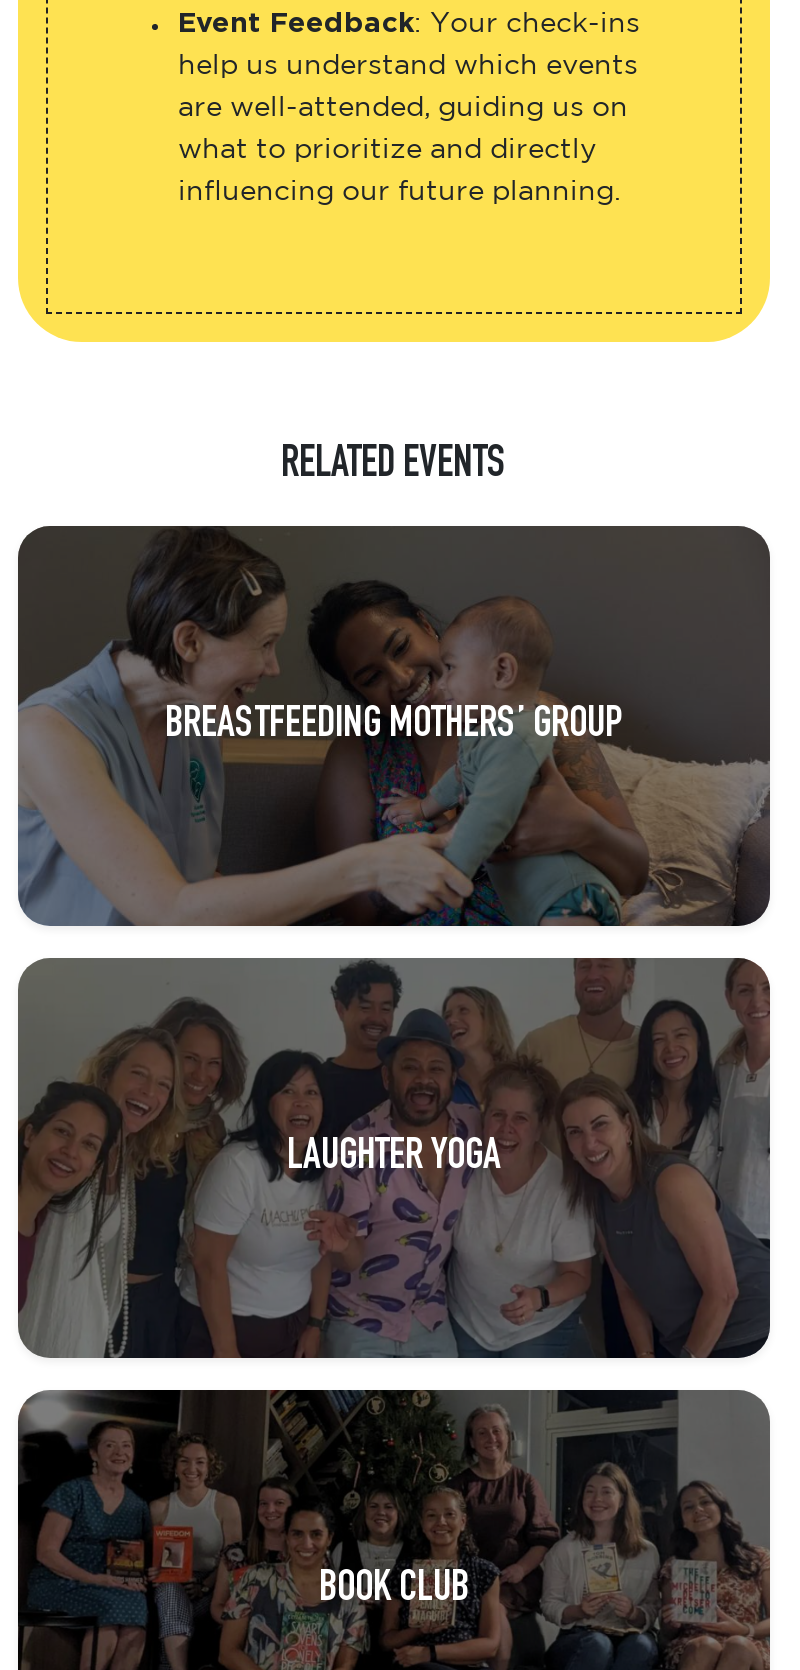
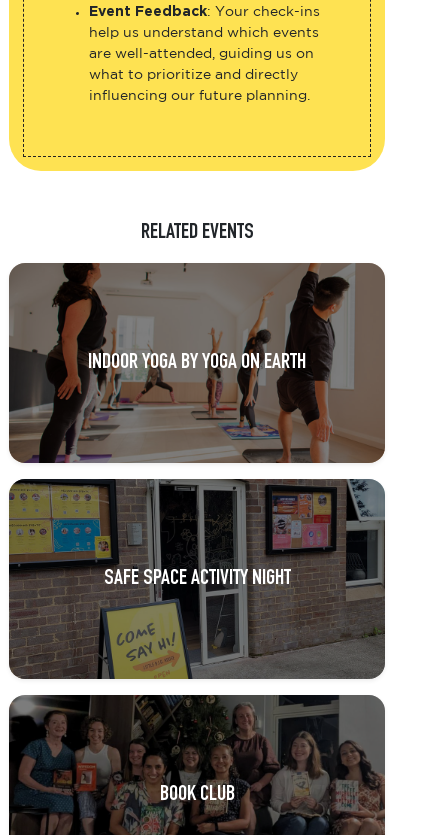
[18,526,770,928] [image] | BREASTFEEDING MOTHERS’ GROUP -> [9,263,385,464] [image] | INDOOR YOGA BY YOGA ON EARTH
[18,958,770,1360] [image] | LAUGHTER YOGA -> [9,479,385,680] [image] | SAFE SPACE ACTIVITY NIGHT

